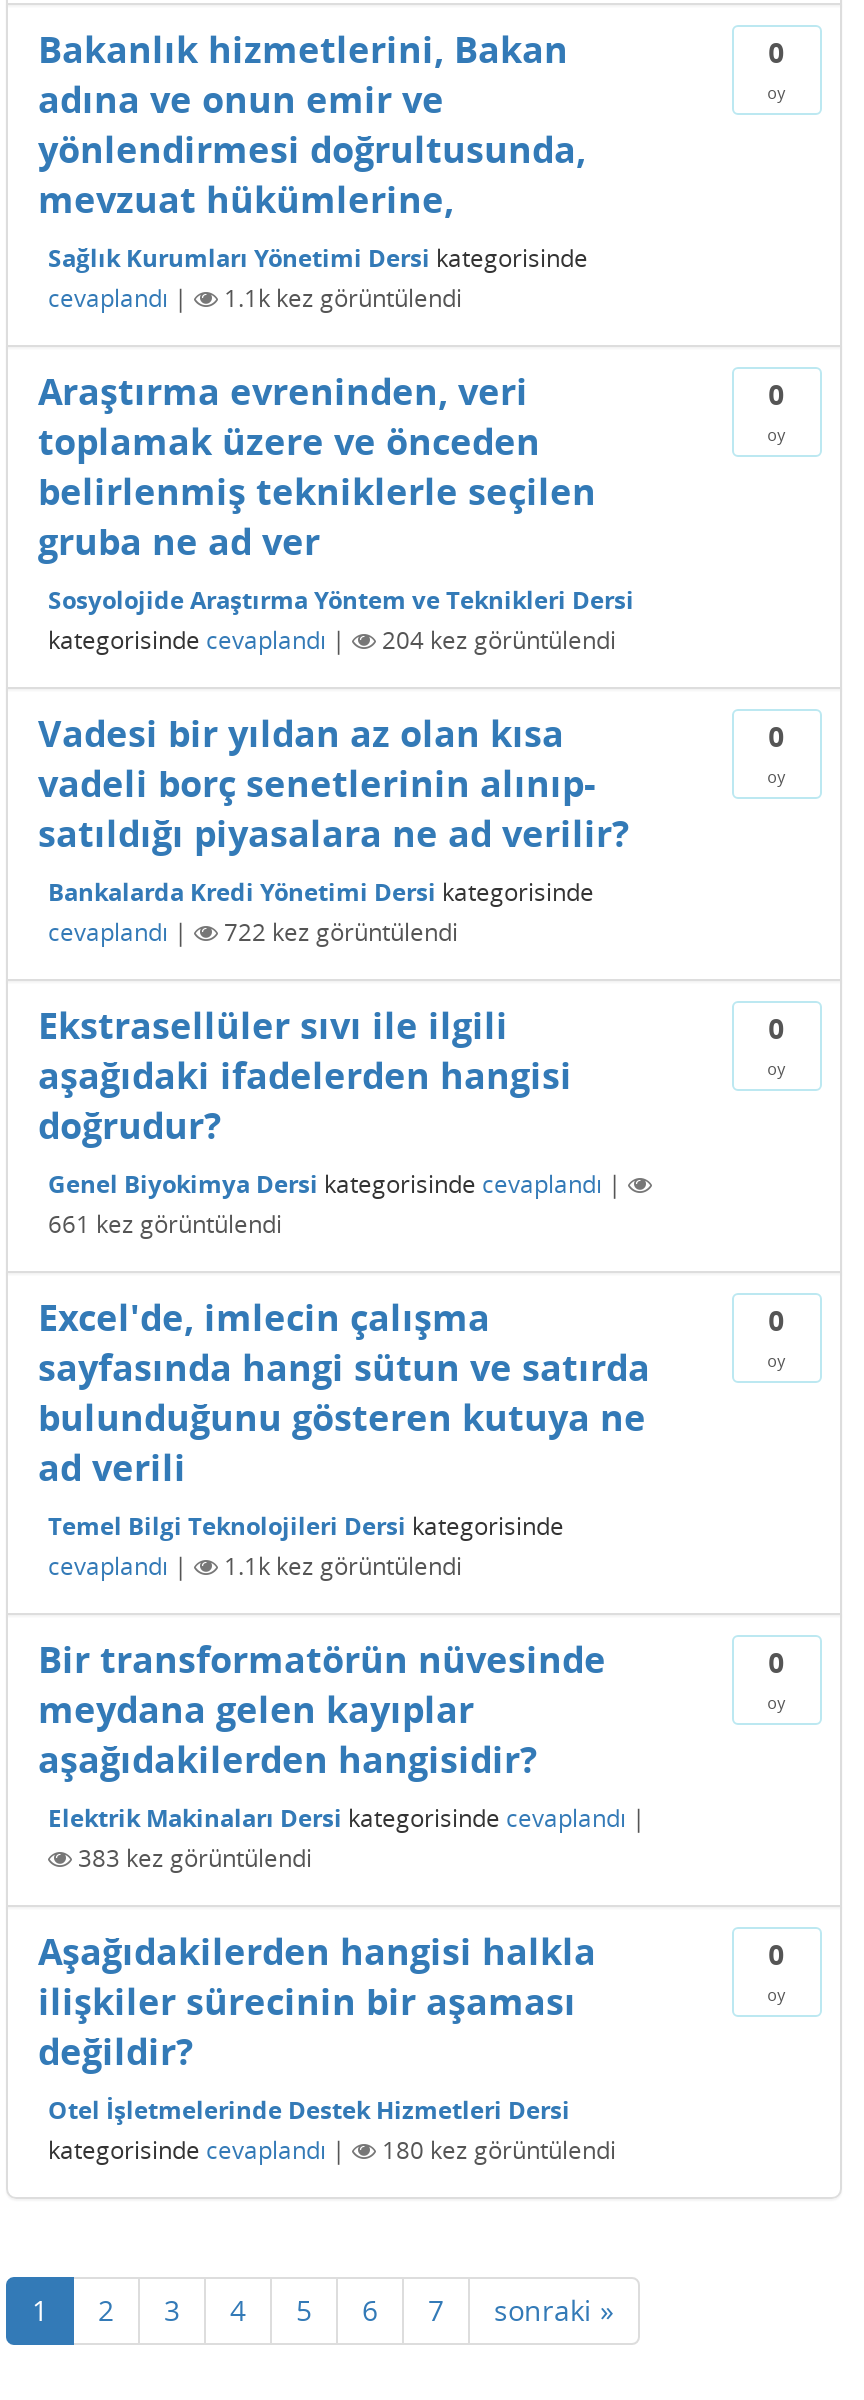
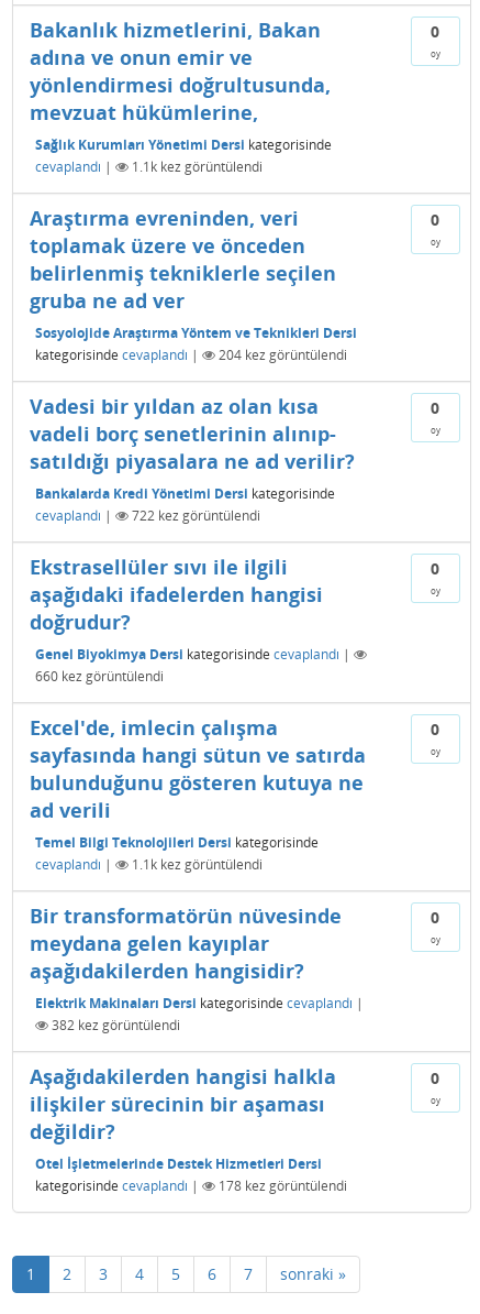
[48,1207,282,1241] 661 kez görüntülendi -> [35,667,164,685] 660 kez görüntülendi
[78,1841,312,1875] 383 kez görüntülendi -> [52,1016,180,1034] 382 kez görüntülendi
[382,2133,616,2167] 180 kez görüntülendi -> [219,1176,347,1195] 178 kez görüntülendi

